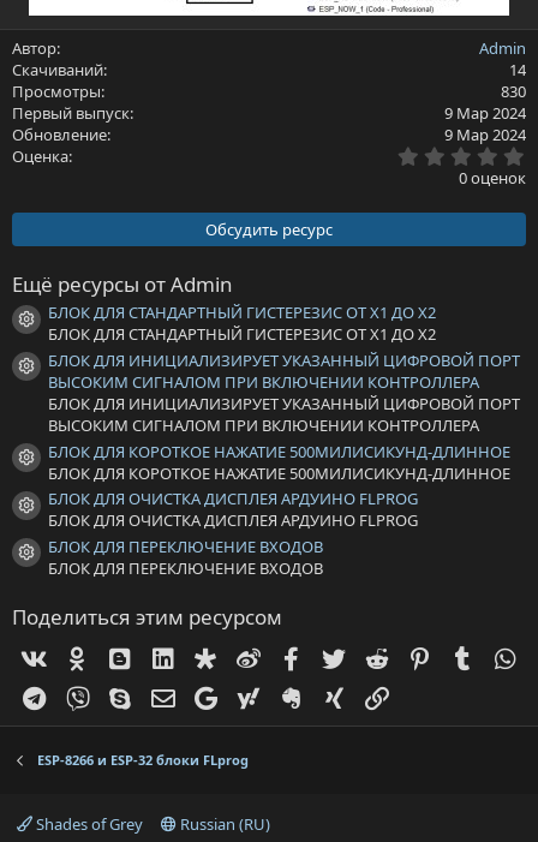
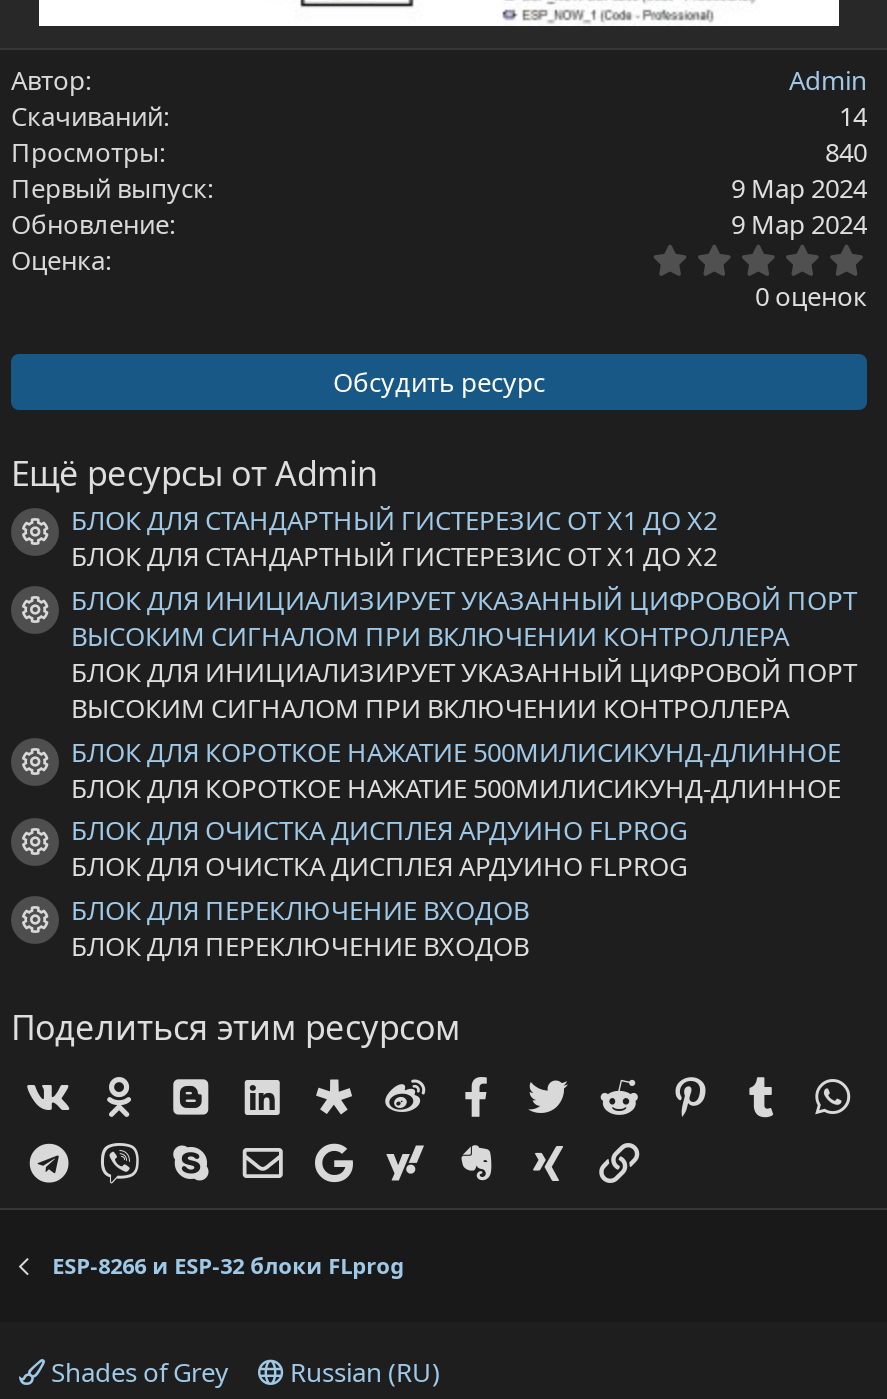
[501,80,526,102] 830 -> [825,133,867,169] 840

